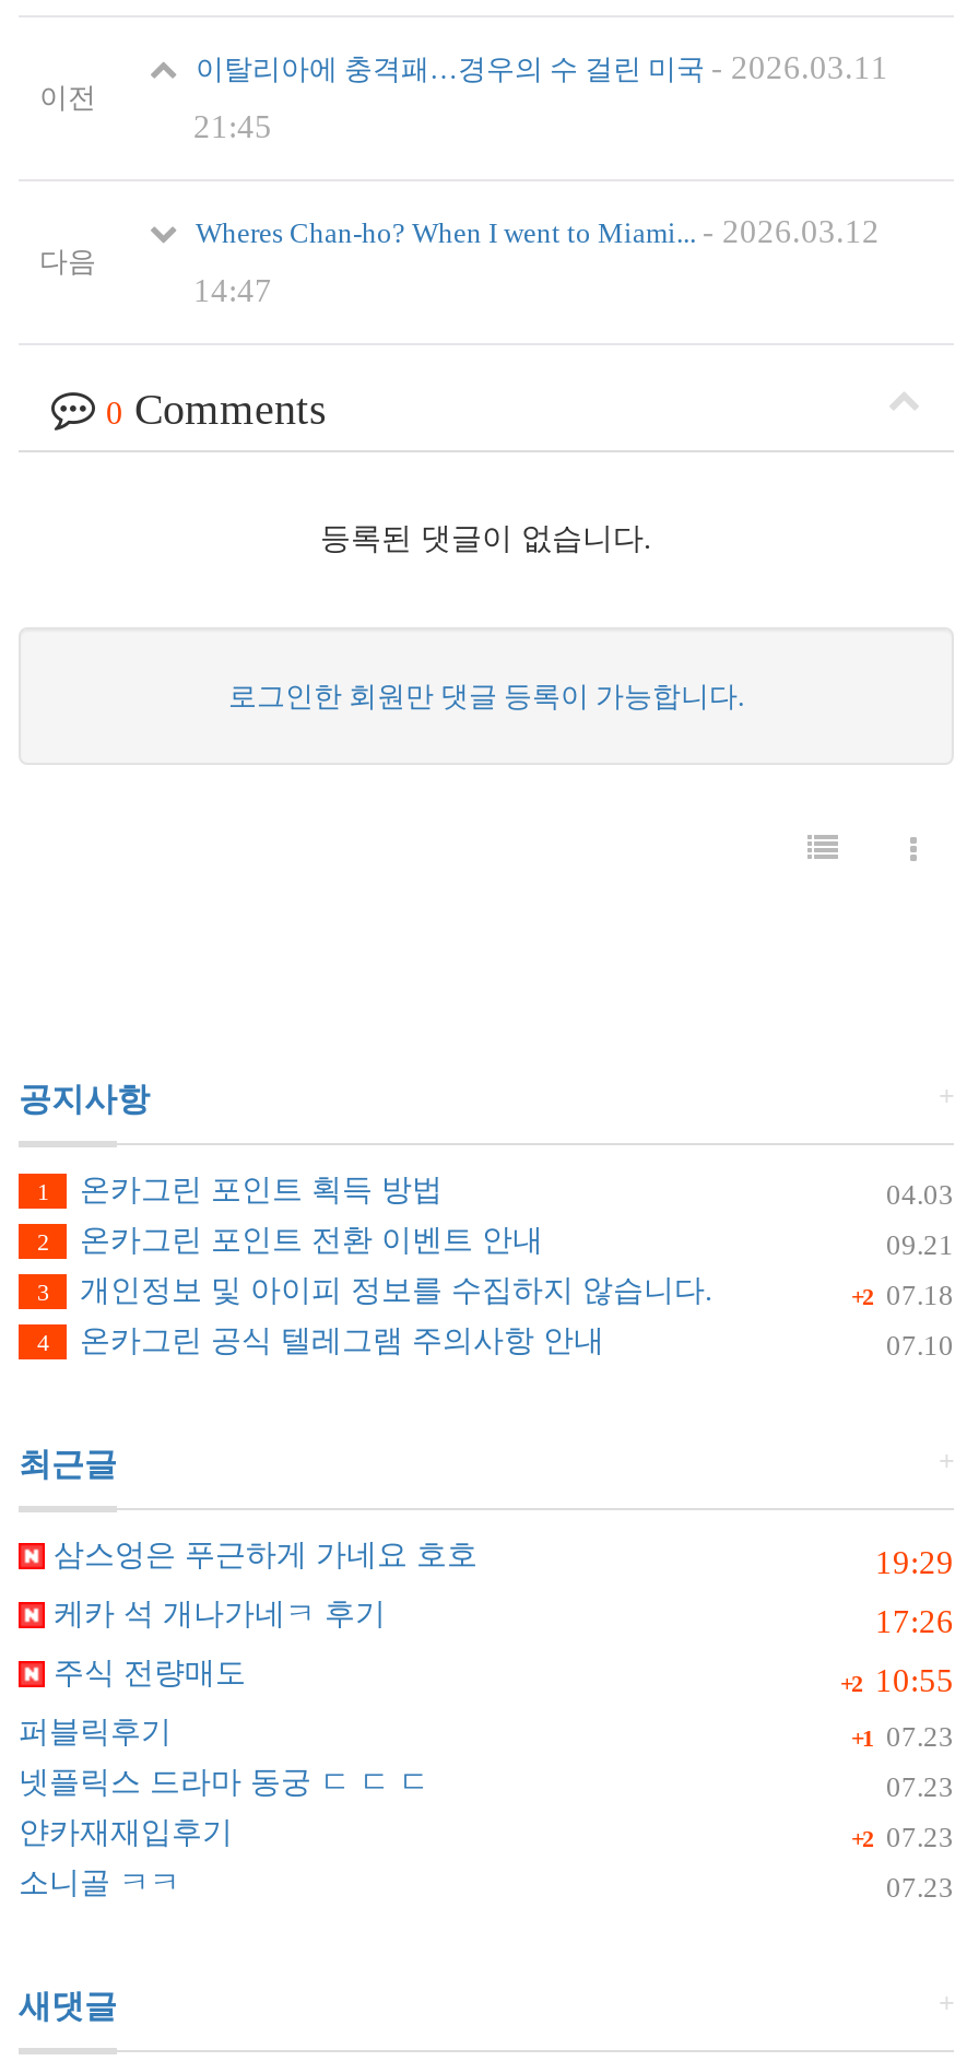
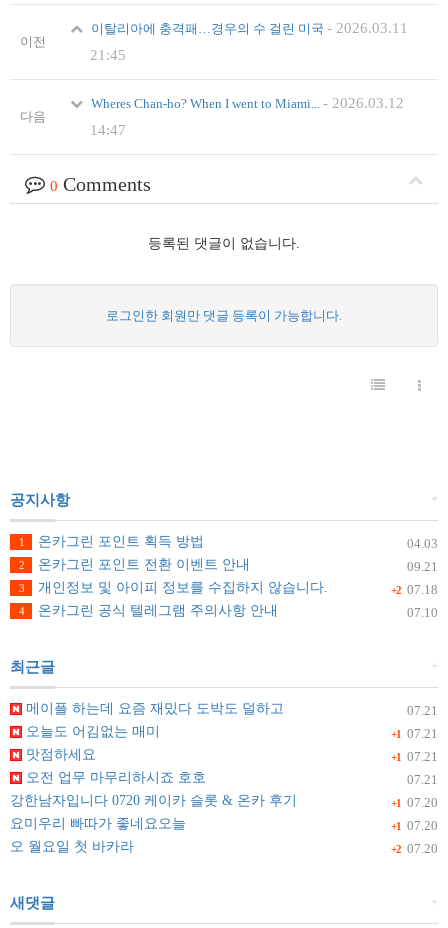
[45,1538,954,1580] 19:29 | 삼스엉은 푸근하게 가네요 호호 -> [22,701,438,718] 07.21 | 메이플 하는데 요즘 재밌다 도박도 덜하고
[45,1597,954,1639] 17:26 | 케카 석 개나가네ㅋ 후기 -> [22,724,438,741] +1 07.21 | 오늘도 어김없는 매미
[45,1656,954,1698] +2 10:55 | 주식 전량매도 -> [22,747,438,764] +1 07.21 | 맛점하세요
[19,1715,954,1753] +1 07.23 | 퍼블릭후기 -> [22,770,438,787] 07.21 | 오전 업무 마무리하시죠 호호
[19,1766,954,1803] 07.23 | 넷플릭스 드라마 동궁 ㄷ ㄷ ㄷ -> [10,793,438,810] +1 07.20 | 강한남자입니다 0720 케이카 슬롯 & 온카 후기
[19,1816,954,1853] +2 07.23 | 얀카재재입후기 -> [10,816,438,833] +1 07.20 | 요미우리 빠따가 좋네요오늘
[19,1866,954,1903] 07.23 | 소니골 ㅋㅋ -> [10,839,438,856] +2 07.20 | 오 월요일 첫 바카라

